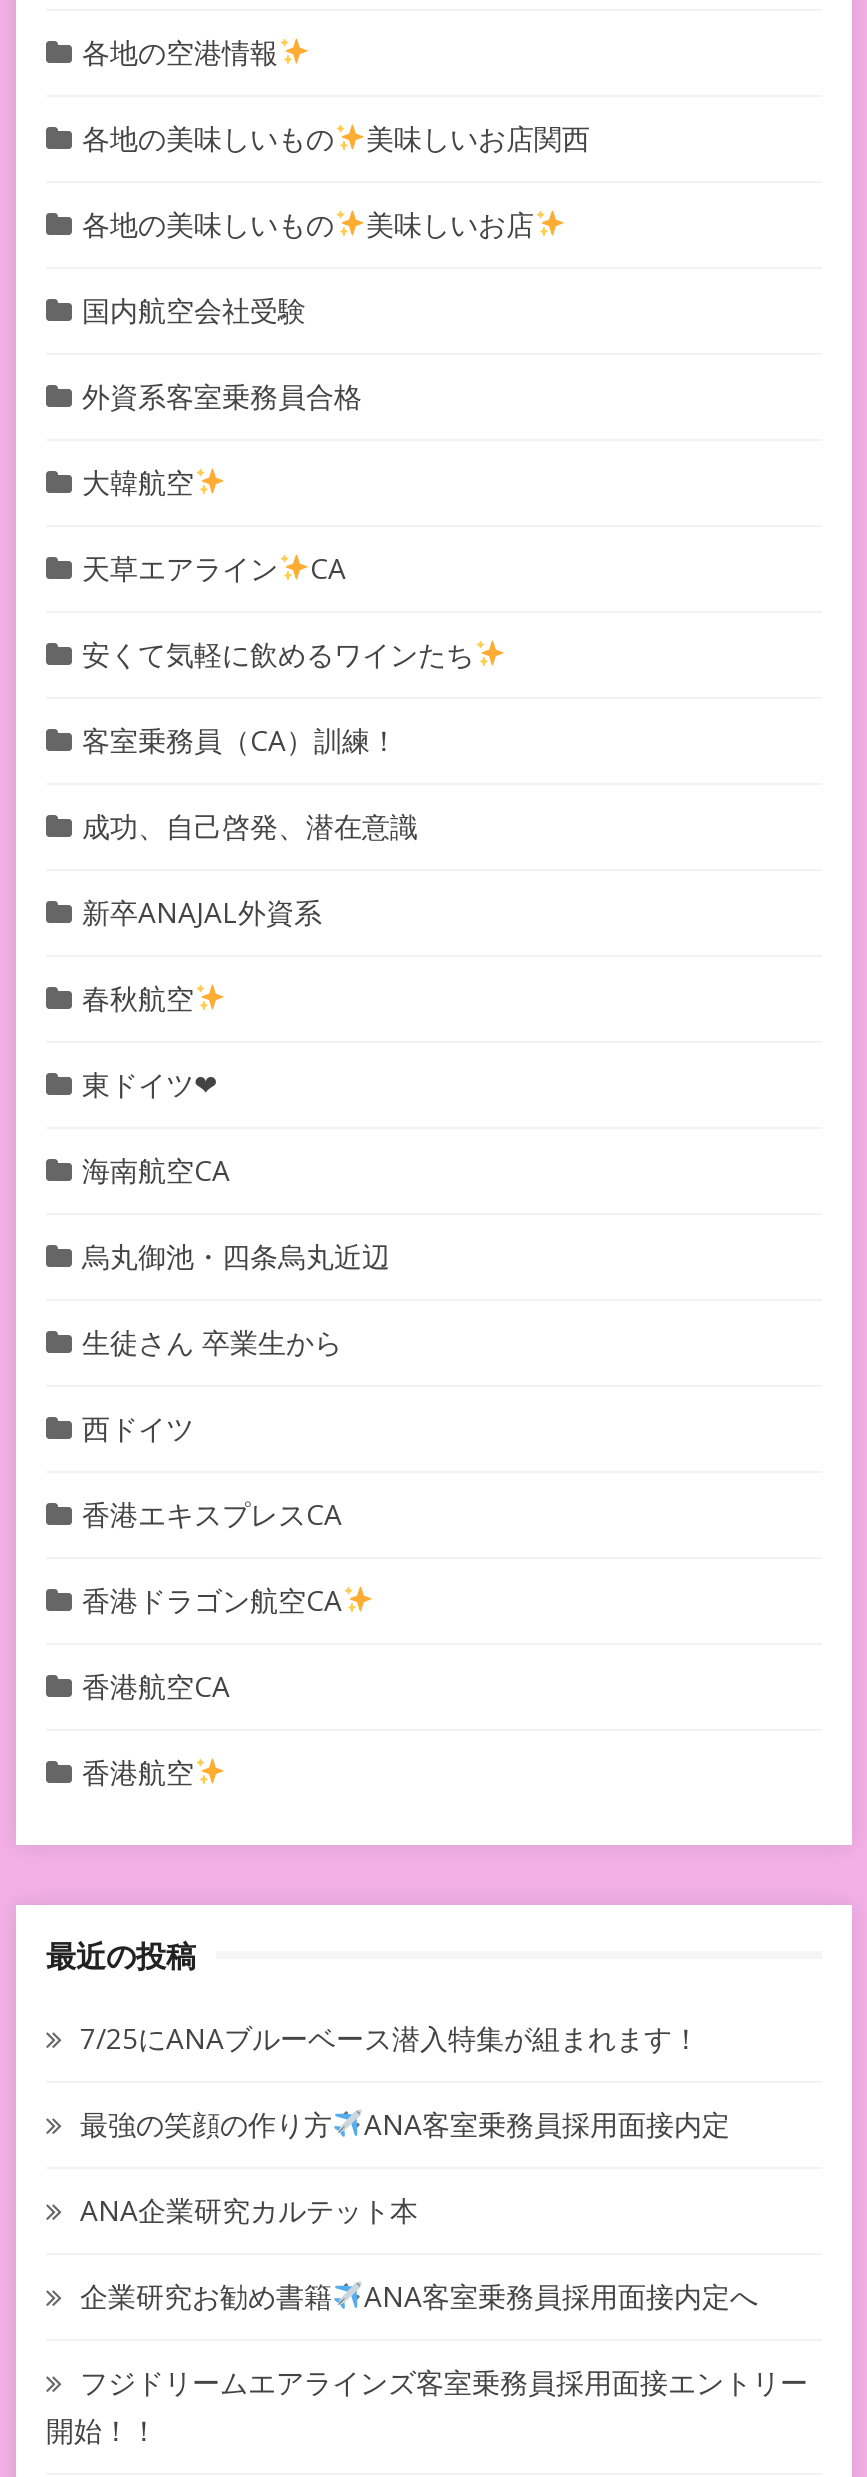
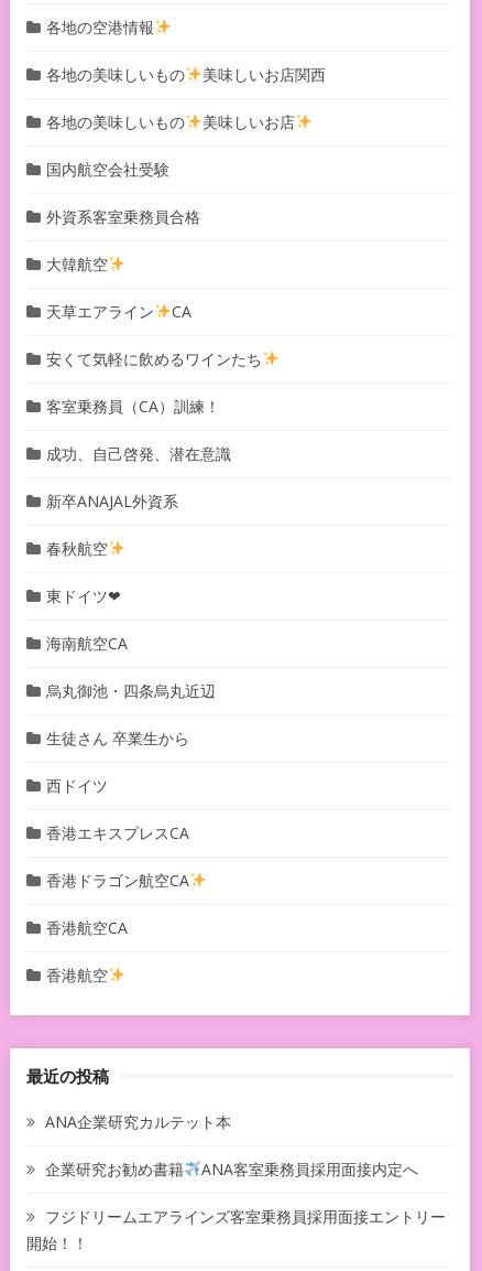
[80,2019,730,2143] 7/25にANAブルーベース潜入特集が組まれます！ | 最強の笑顔の作り方 | ANA客室乗務員採用面接内定 -> none

